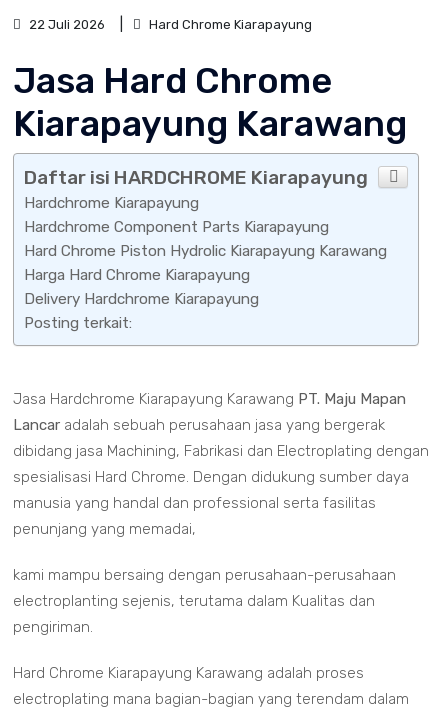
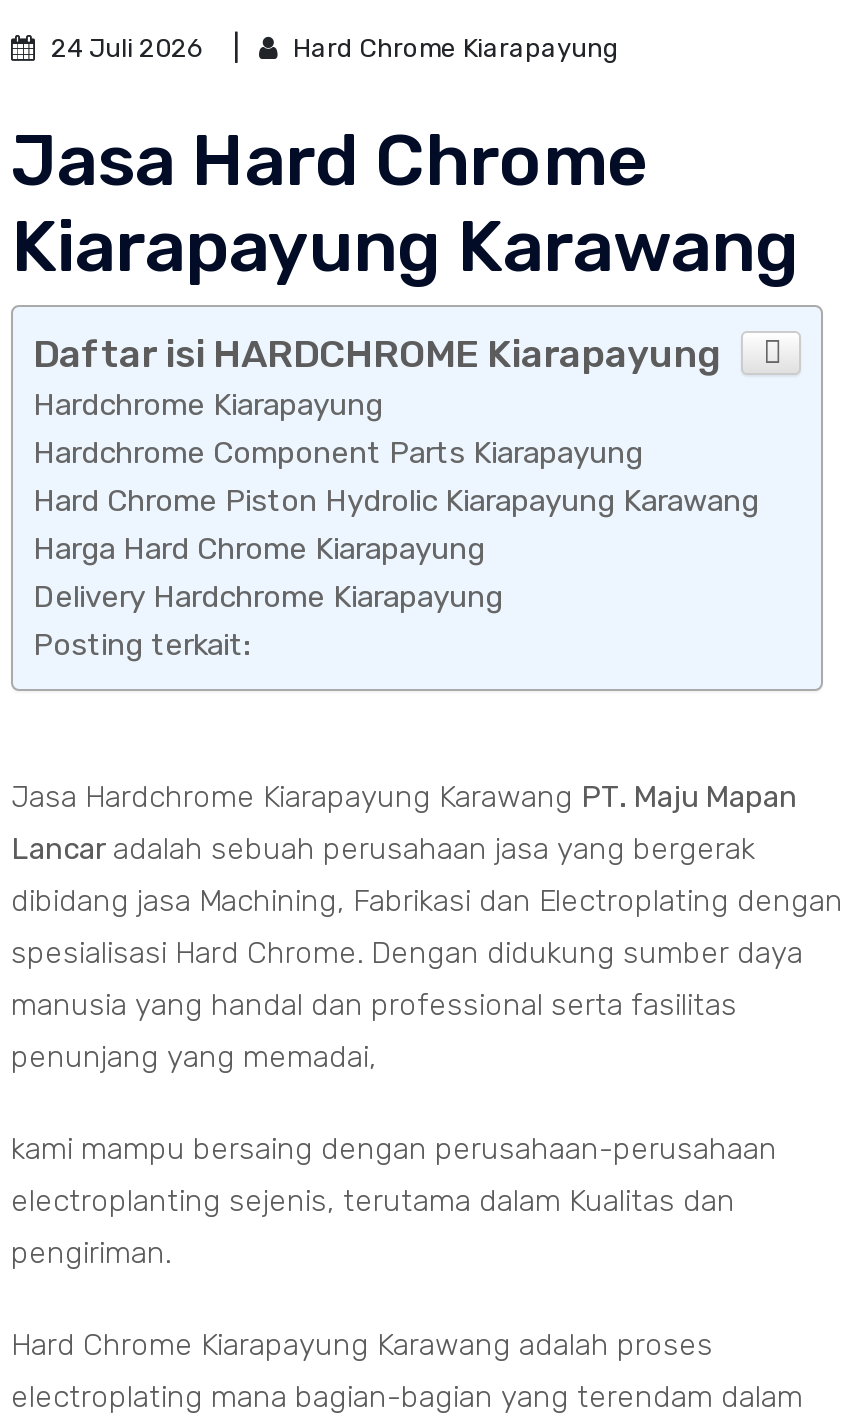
[26,17,105,32] 22 Juli 2026 -> [45,33,203,63] 24 Juli 2026

